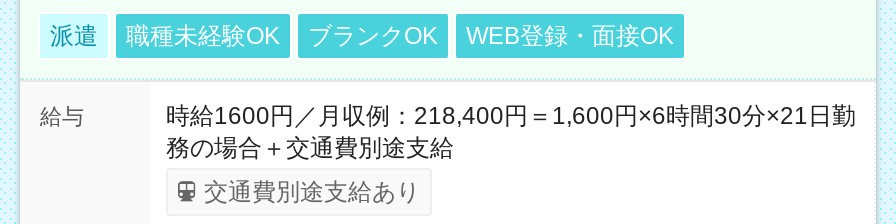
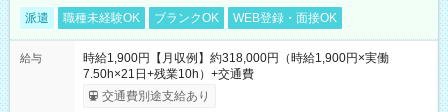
[166,102,856,162] 時給1600円／月収例：218,400円＝1,600円×6時間30分×21日勤 | 務の場合＋交通費別途支給 -> [83,51,389,81] 時給1,900円【月収例】約318,000円（時給1,900円×実働 | 7.50h×21日+残業10h）+交通費

